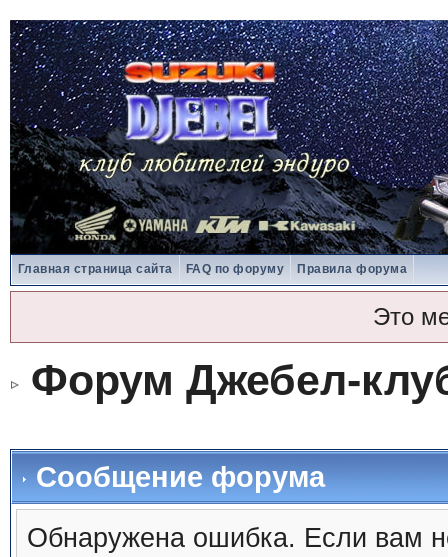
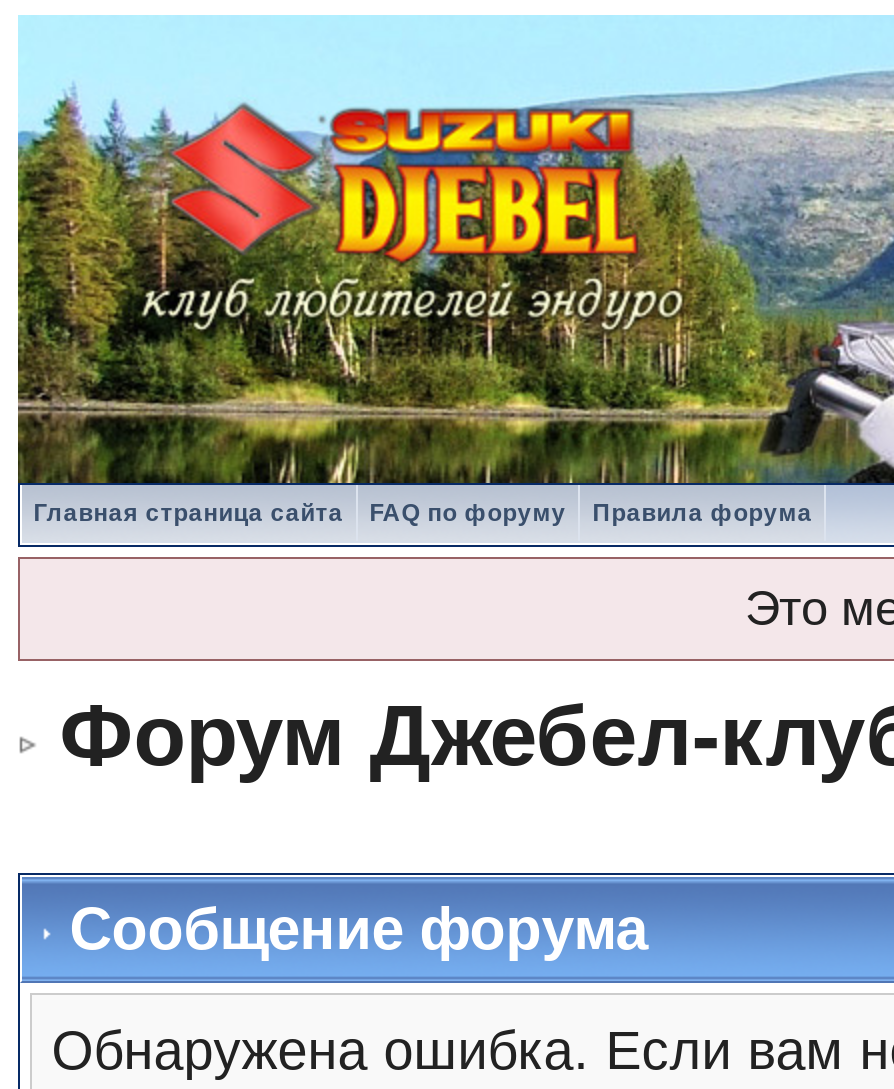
[9,19,445,255] [image] -> [16,15,888,485] [image]

